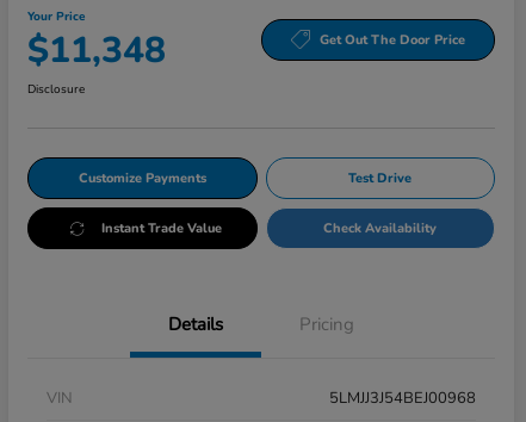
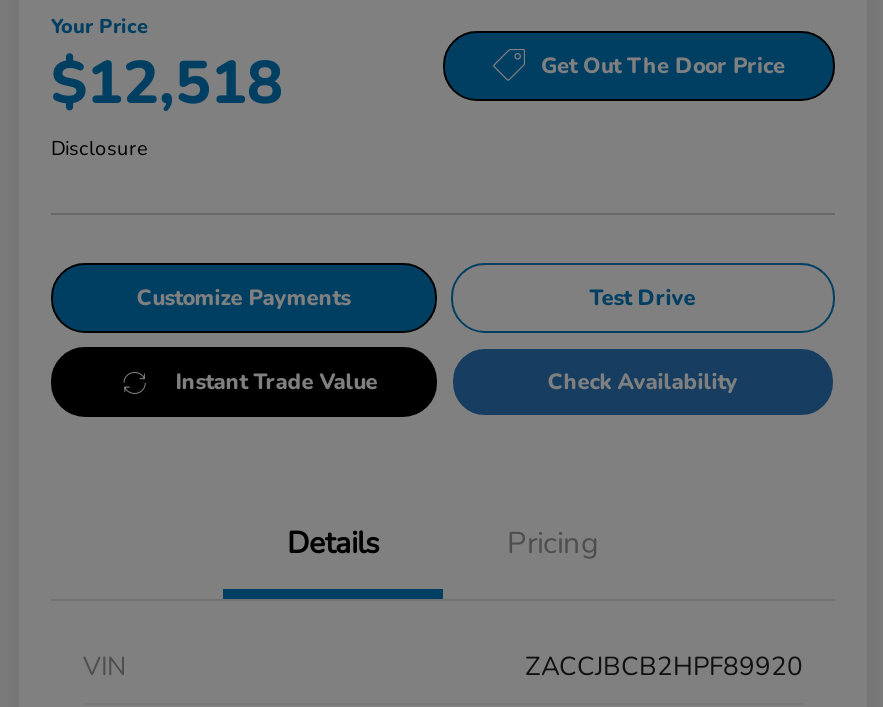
[27,26,166,75] $11,348 -> [51,43,283,125] $12,518
[329,388,476,409] 5LMJJ3J54BEJ00968 -> [525,649,803,685] ZACCJBCB2HPF89920

